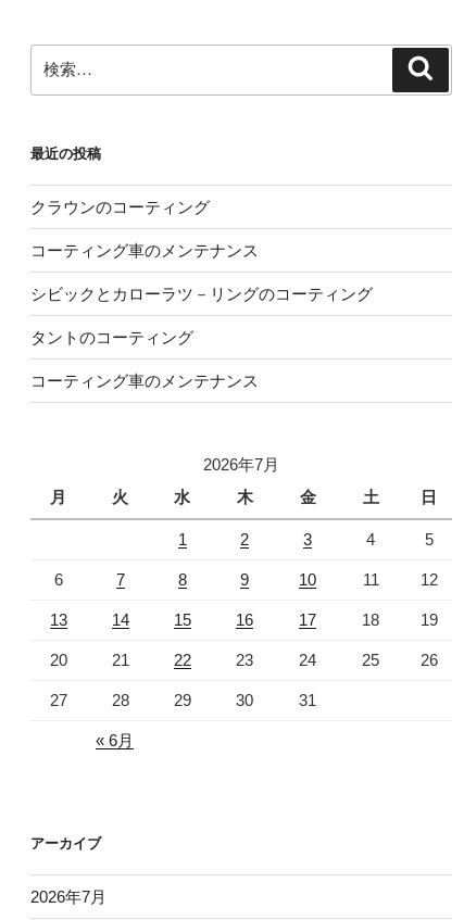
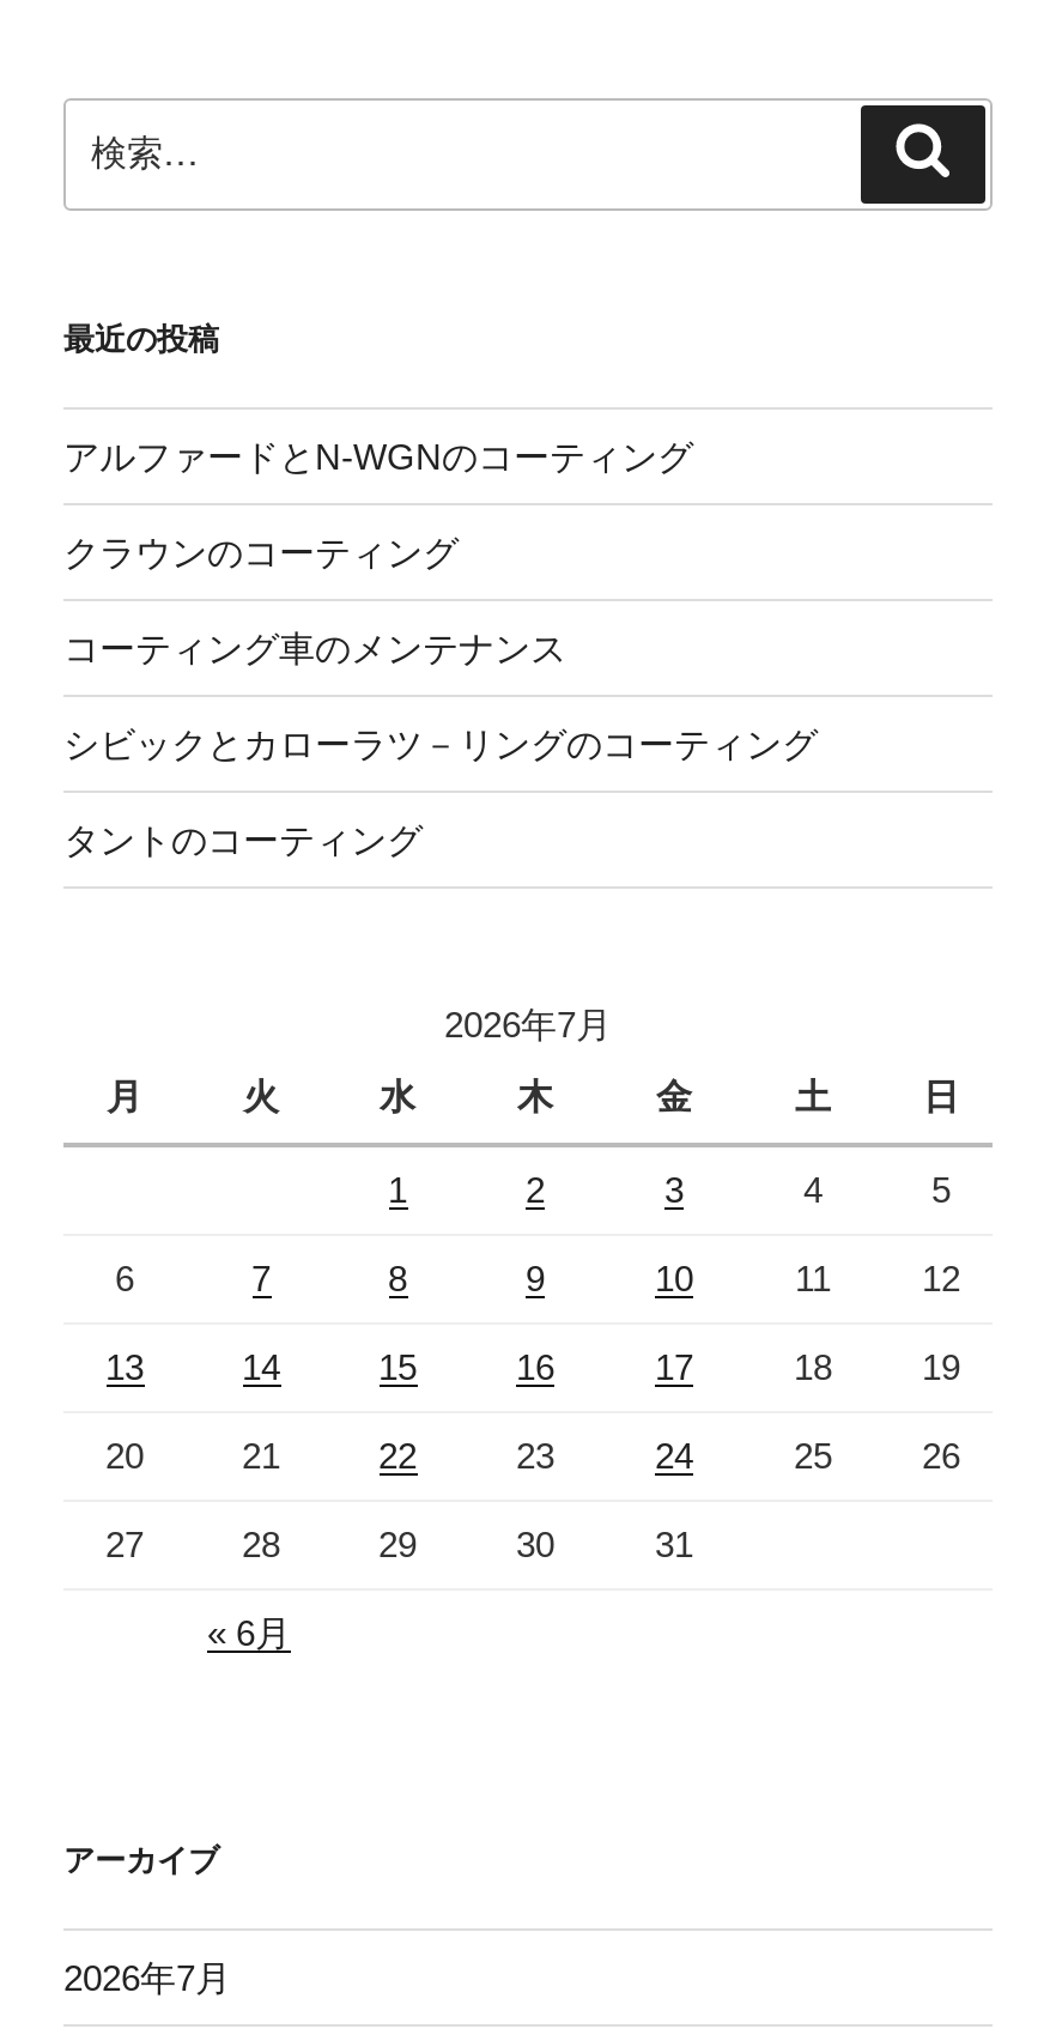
none -> [63,435,693,476] アルファードとN-WGNのコーティング
moved [30,197,373,346] -> [63,531,818,859]: クラウンのコーティング | コーティング車のメンテナンス | シビックとカローラツ－リングのコーティング | タントのコーティング
[30,371,259,389] コーティング車のメンテナンス -> none

